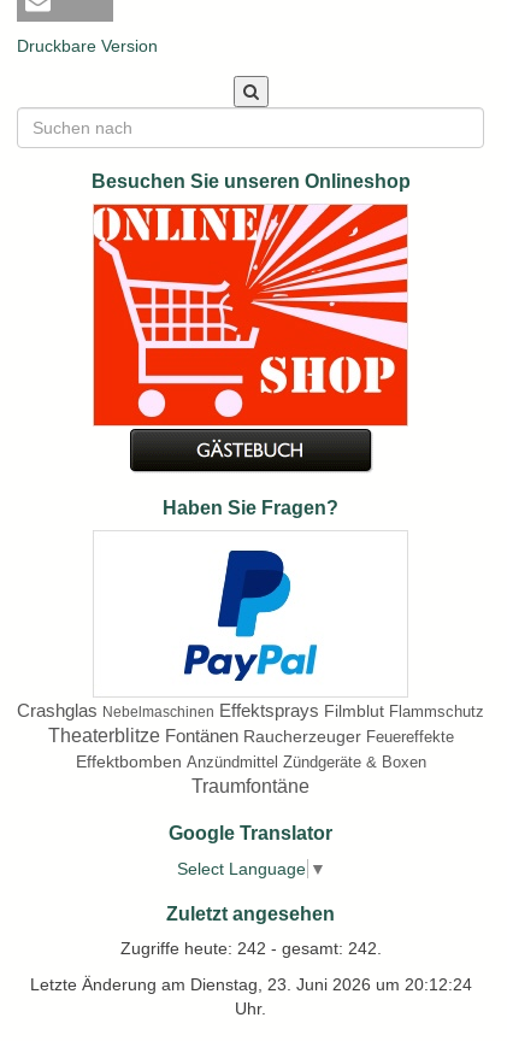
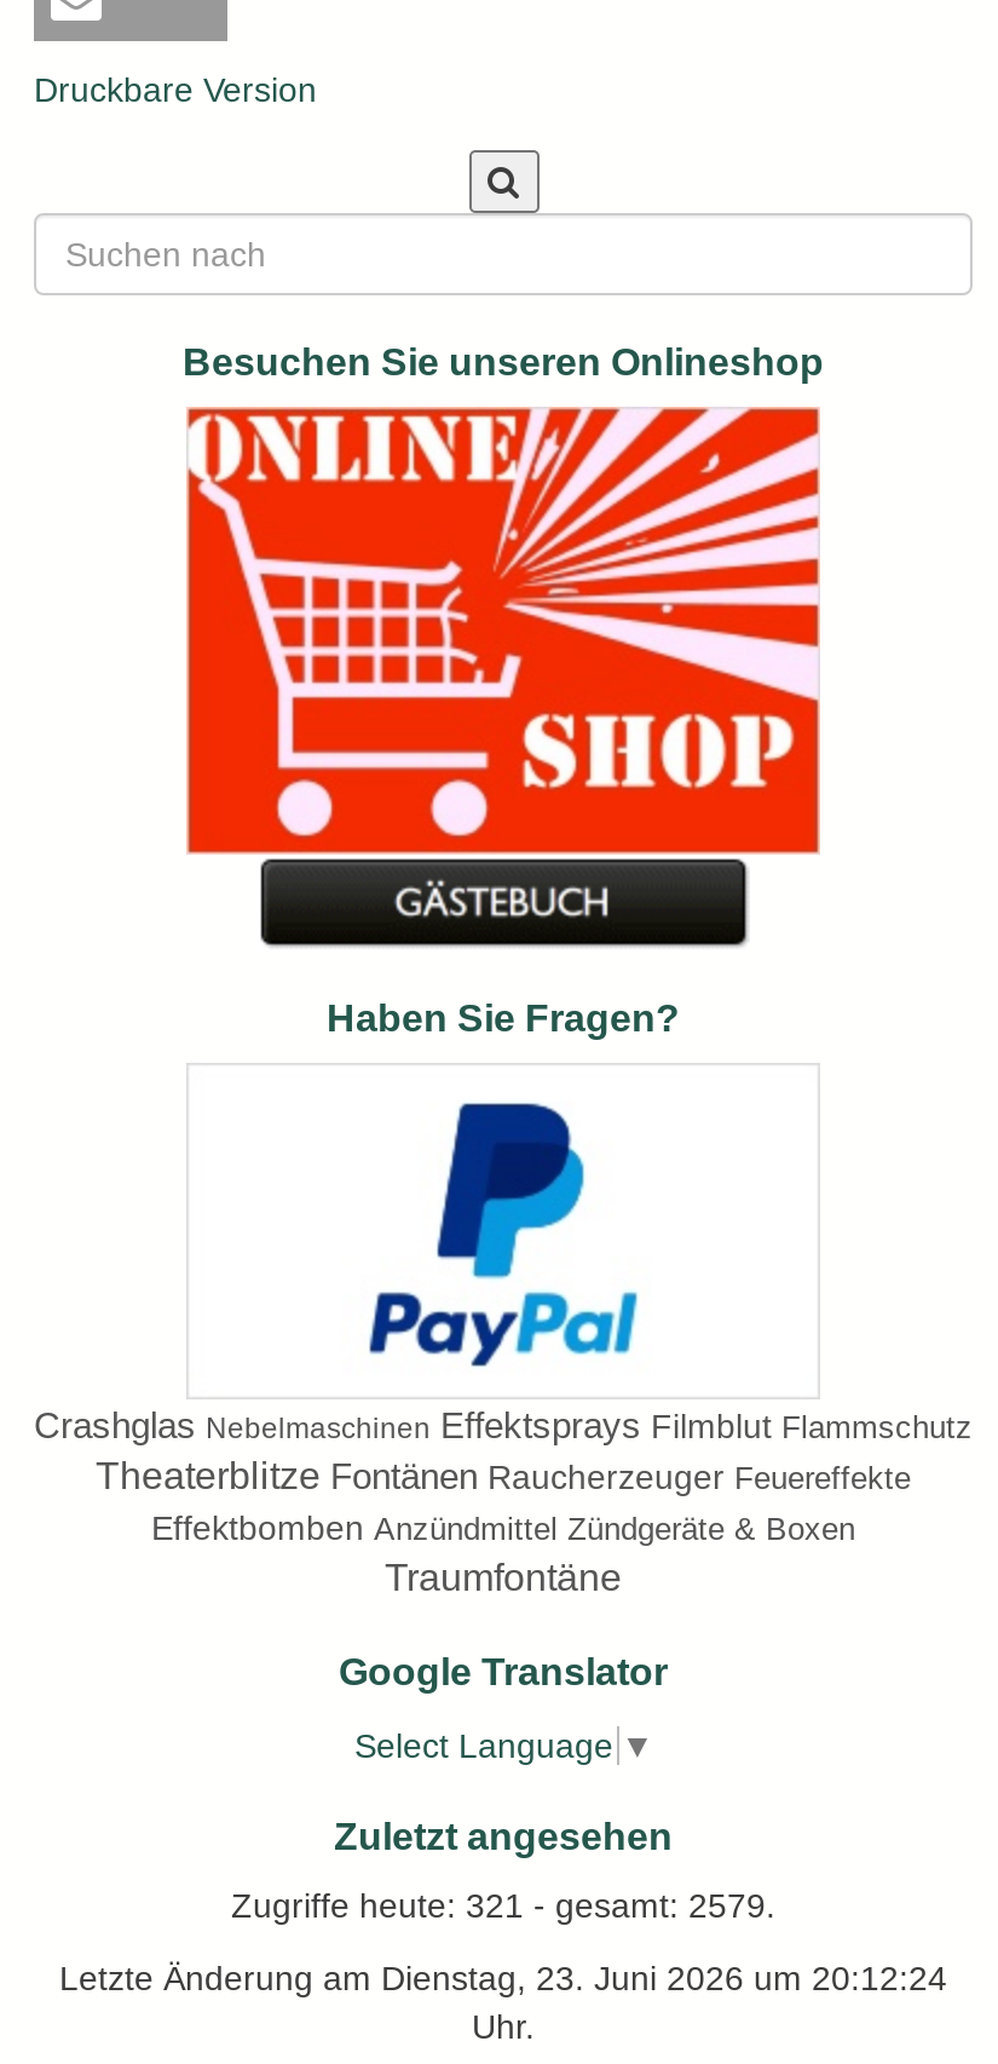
[120,938,381,958] Zugriffe heute: 242 - gesamt: 242. -> [231,1886,775,1924] Zugriffe heute: 321 - gesamt: 2579.

